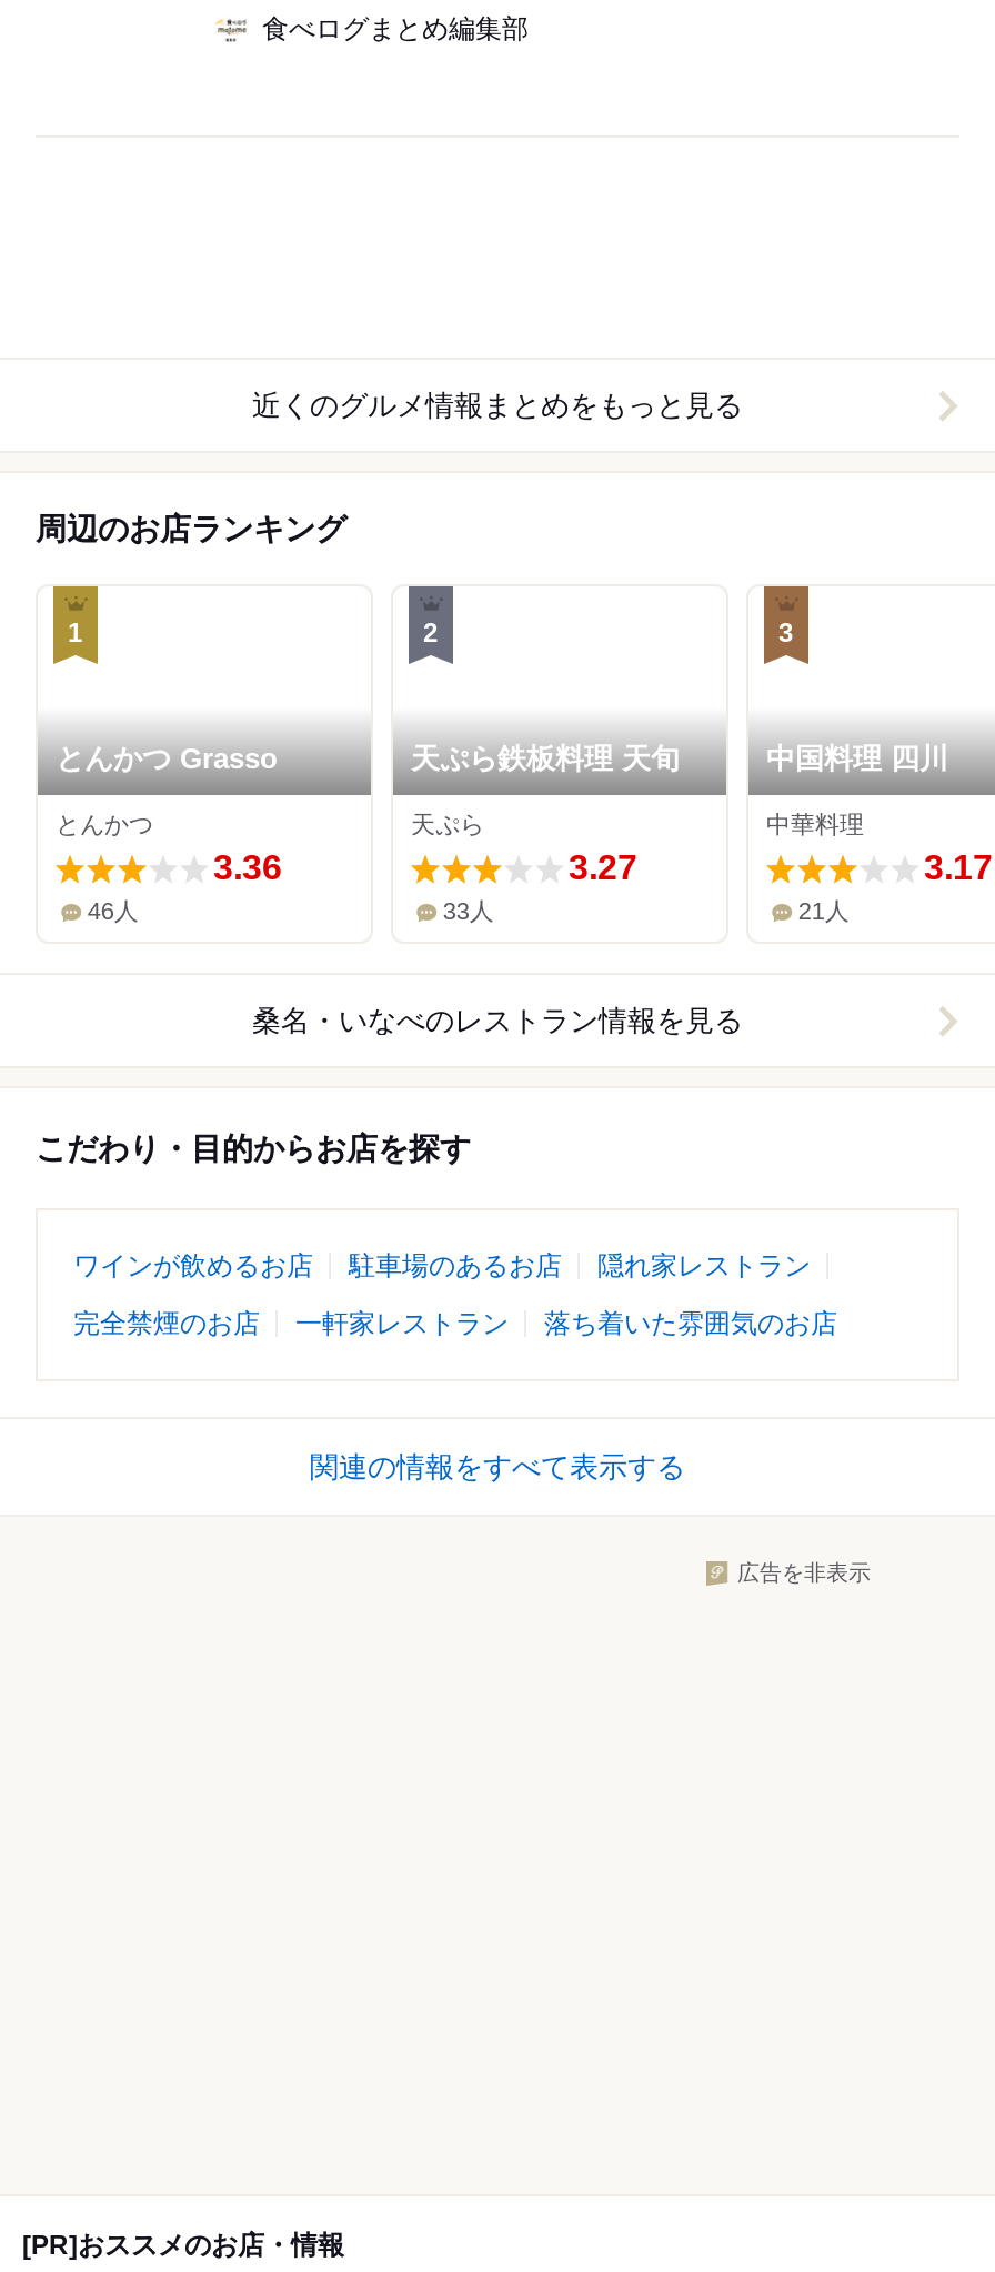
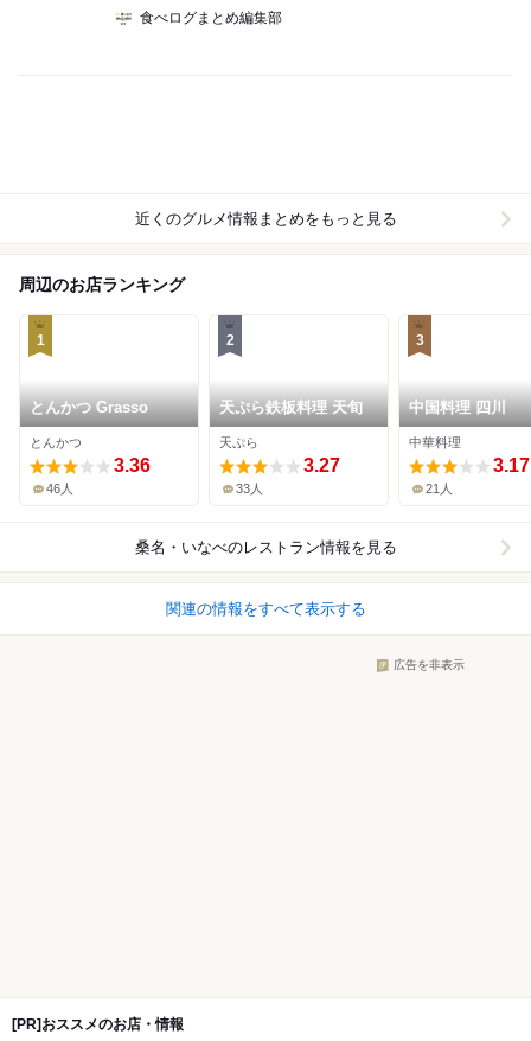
[36,1131,837,1340] こだわり・目的からお店を探す | ワインが飲めるお店 | 駐車場のあるお店 | 隠れ家レストラン | 完全禁煙のお店 | 一軒家レストラン | 落ち着いた雰囲気のお店 -> none

